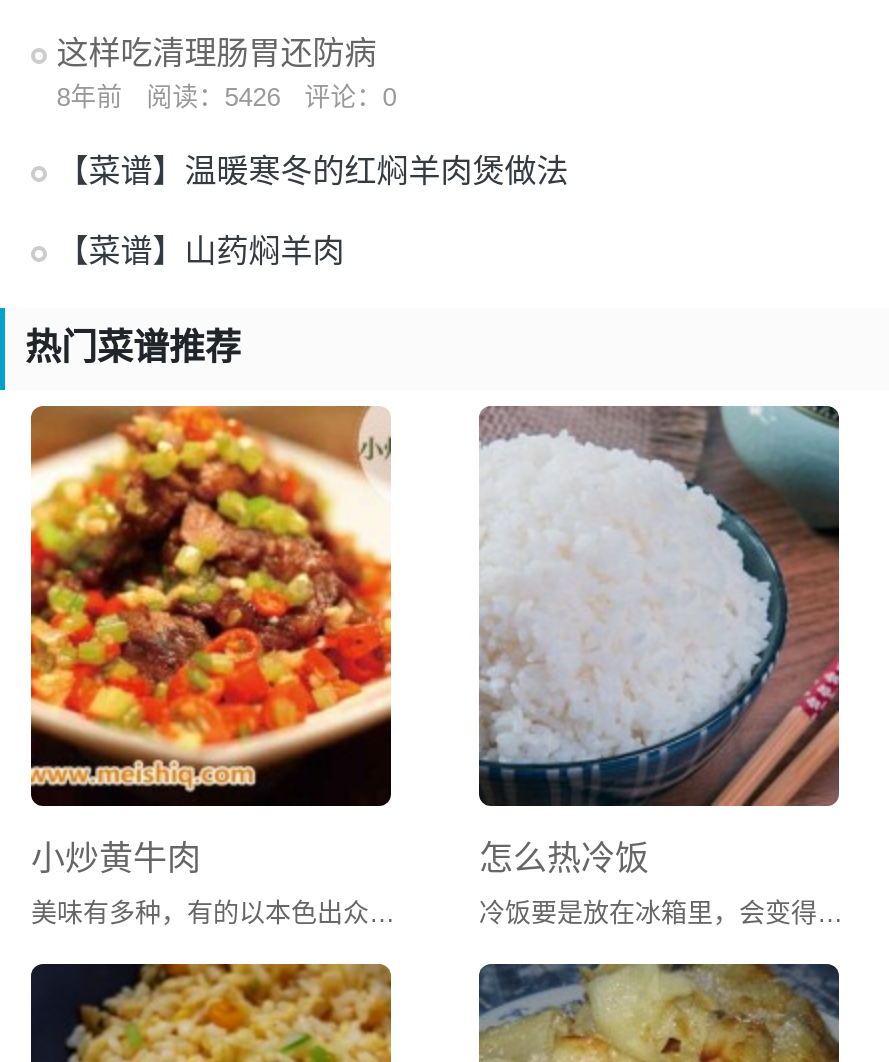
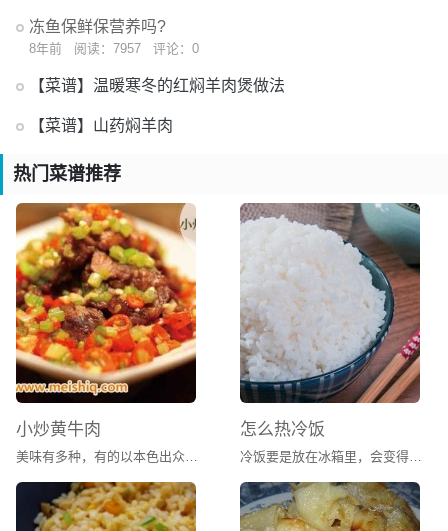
[57,36,377,70] 这样吃清理肠胃还防病 -> [29,18,166,35] 冻鱼保鲜保营养吗?
[57,82,397,112] 8年前 阅读：5426 评论：0 -> [29,41,199,56] 8年前 阅读：7957 评论：0

